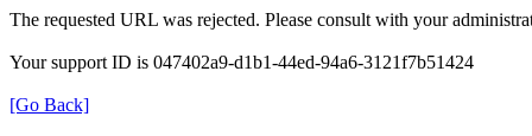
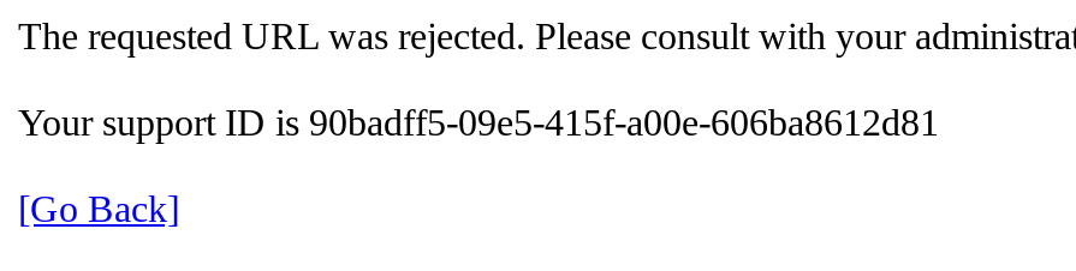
[9,52,474,72] Your support ID is 047402a9-d1b1-44ed-94a6-3121f7b51424 -> [18,102,939,143] Your support ID is 90badff5-09e5-415f-a00e-606ba8612d81

